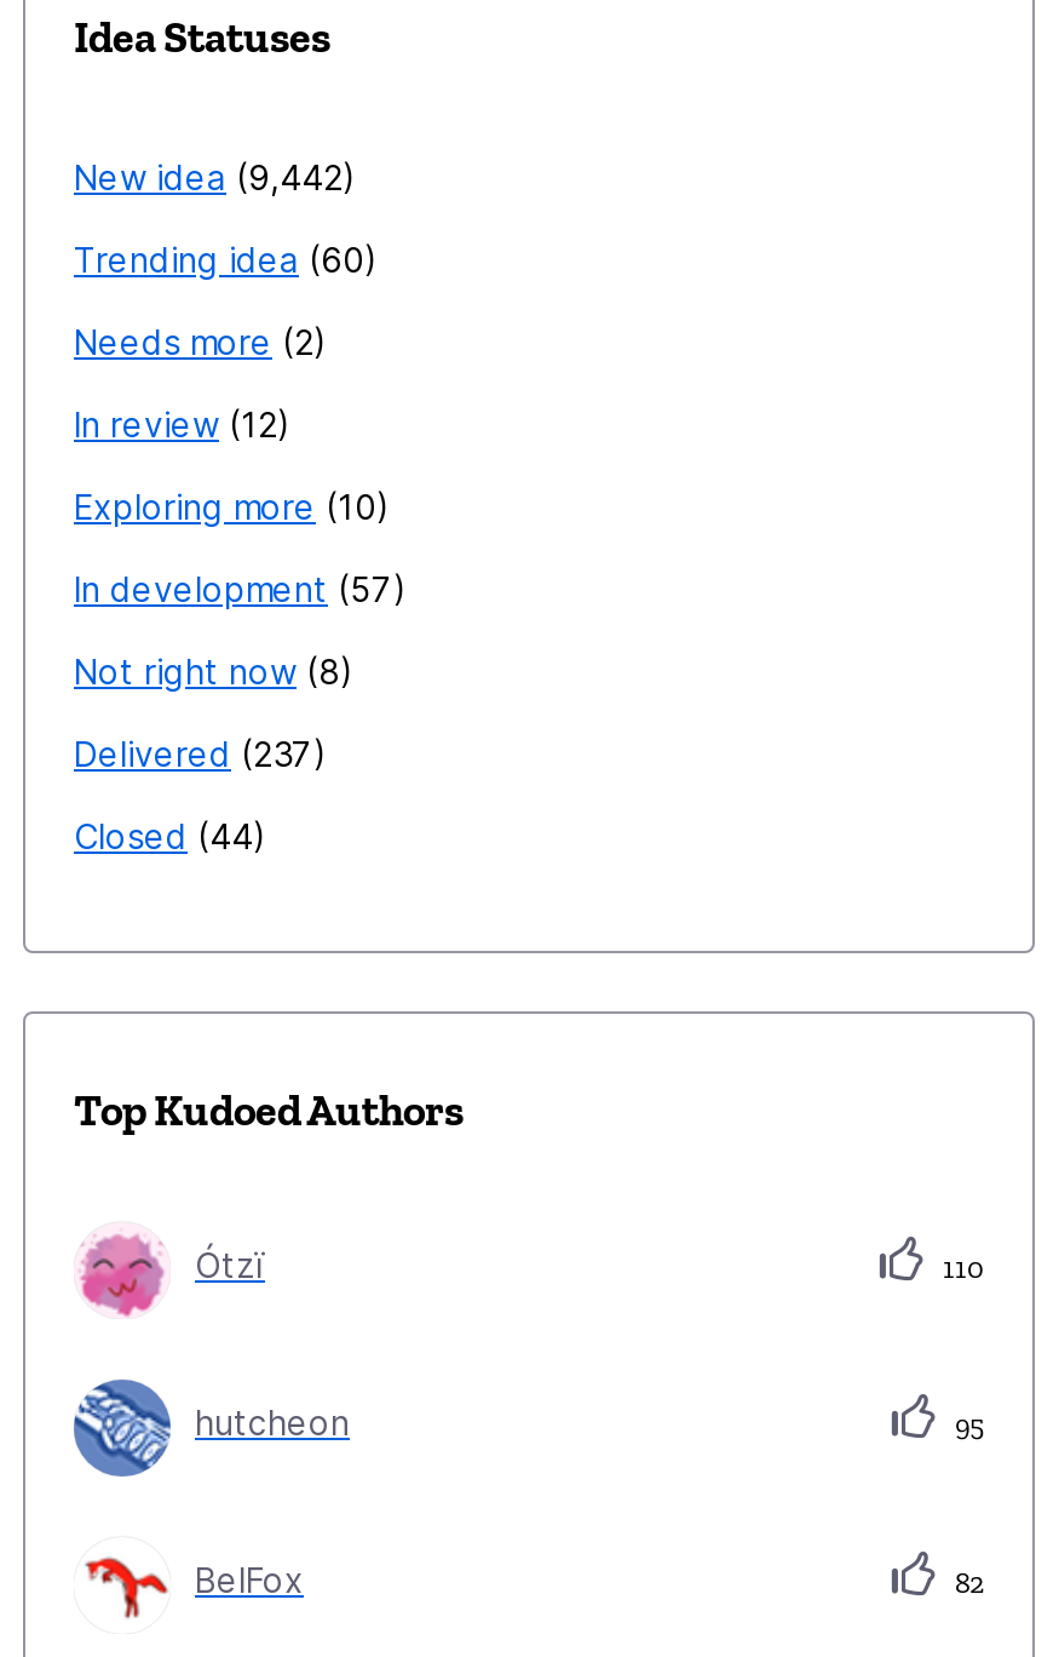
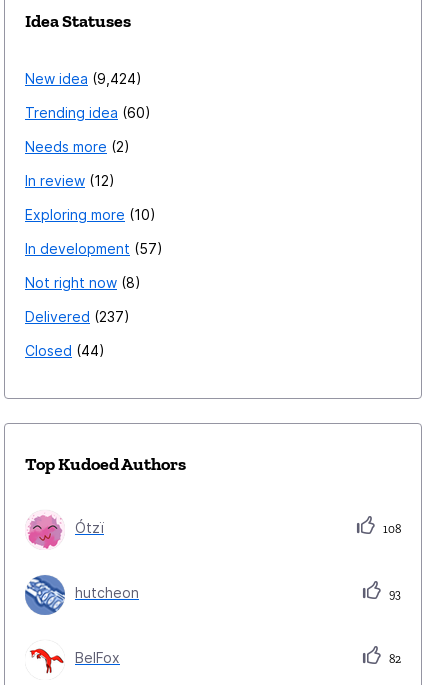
[74,157,343,198] New idea 9,442 -> [25,70,136,87] New idea 9,424
[936,1252,984,1286] 110 -> [380,522,401,536] 108
[948,1409,984,1443] 95 -> [386,587,401,601] 93

